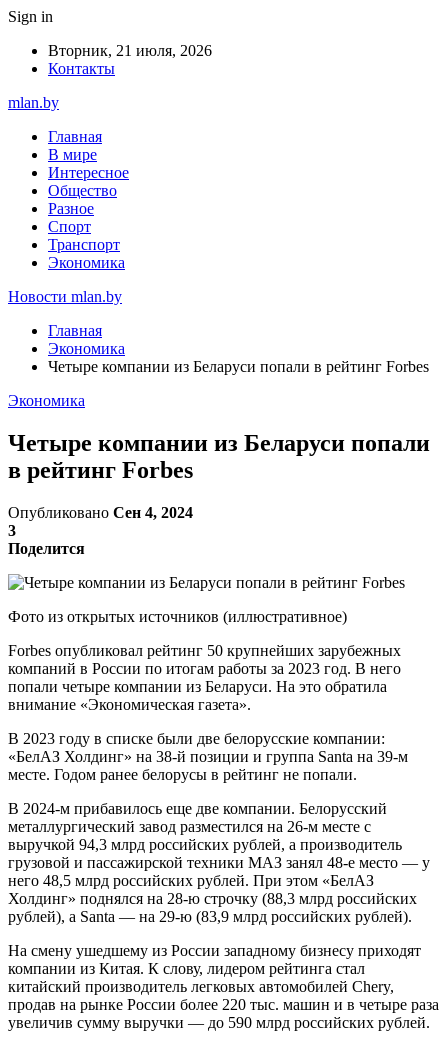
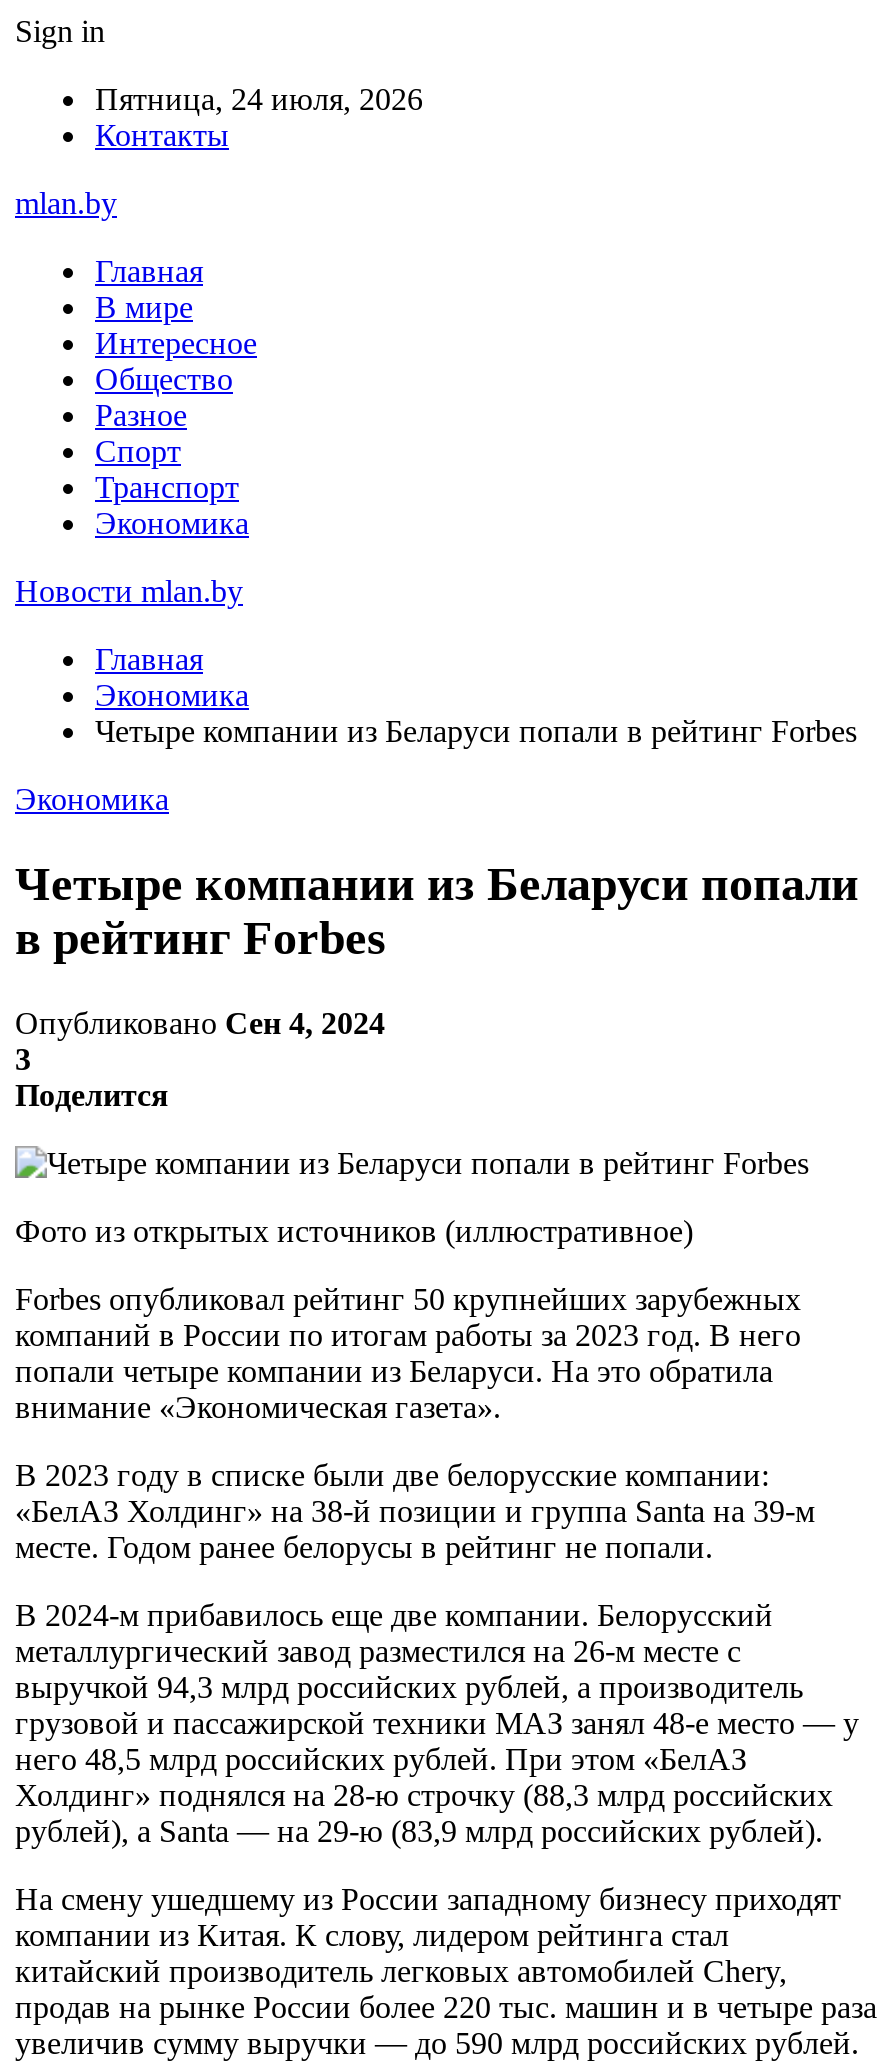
[48,42,212,59] Вторник, 21 июля, 2026 -> [95,82,423,116] Пятница, 24 июля, 2026

